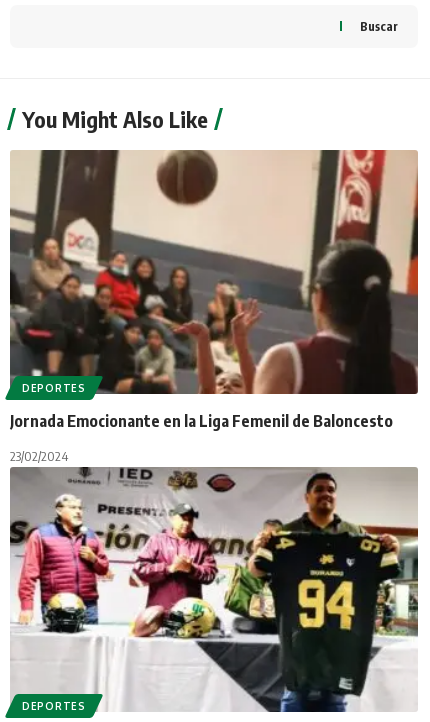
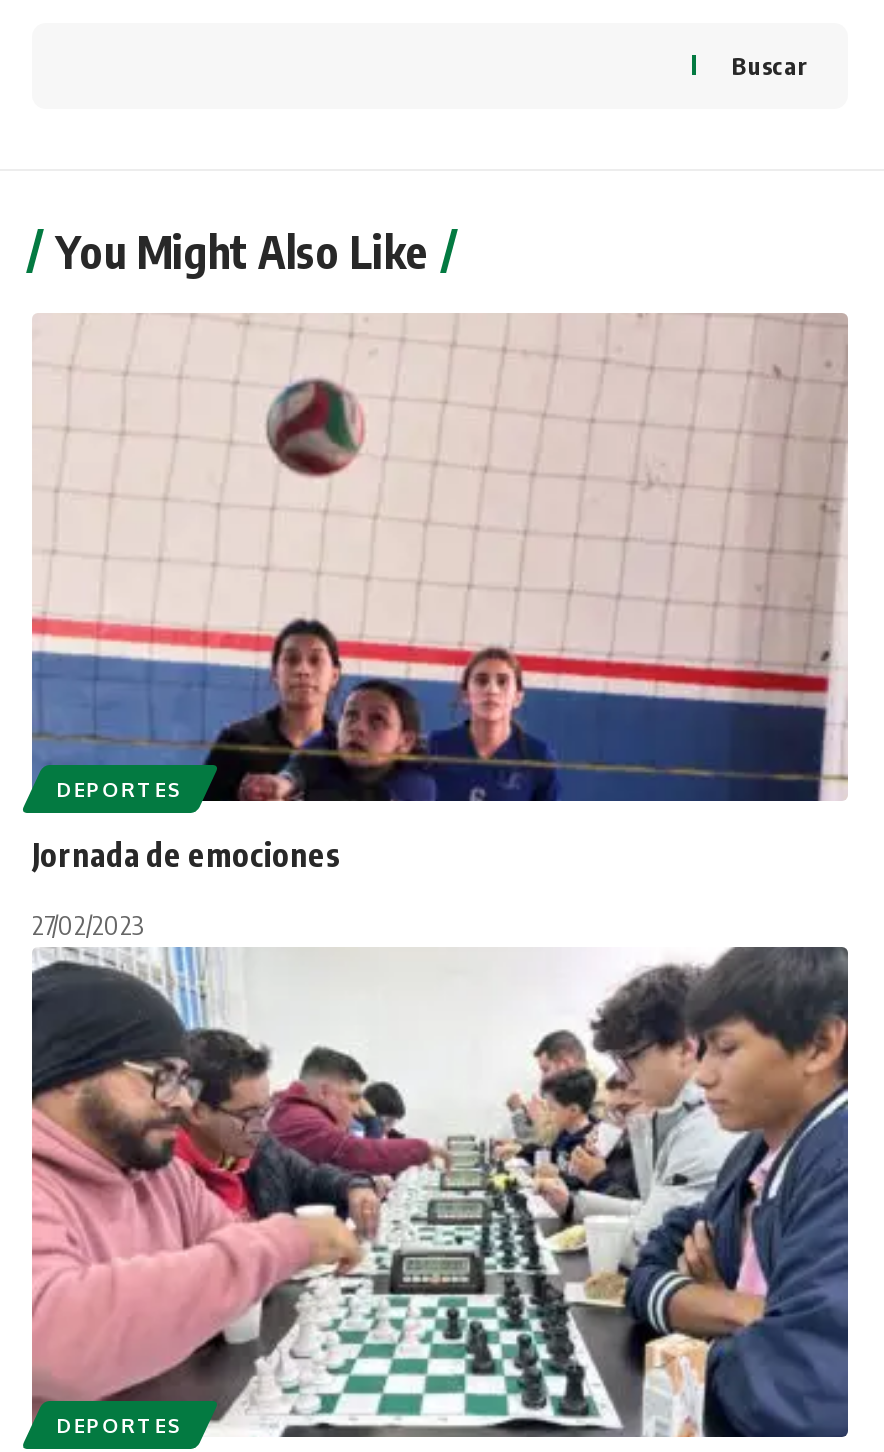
[9,149,419,431] [image] | Jornada Emocionante en la Liga Femenil de Baloncesto -> [30,313,848,876] [image] | Jornada de emociones
[10,448,68,464] 23/02/2024 -> [32,910,142,942] 27/02/2023
[10,466,419,713] [image] -> [30,947,850,1439] [image]

